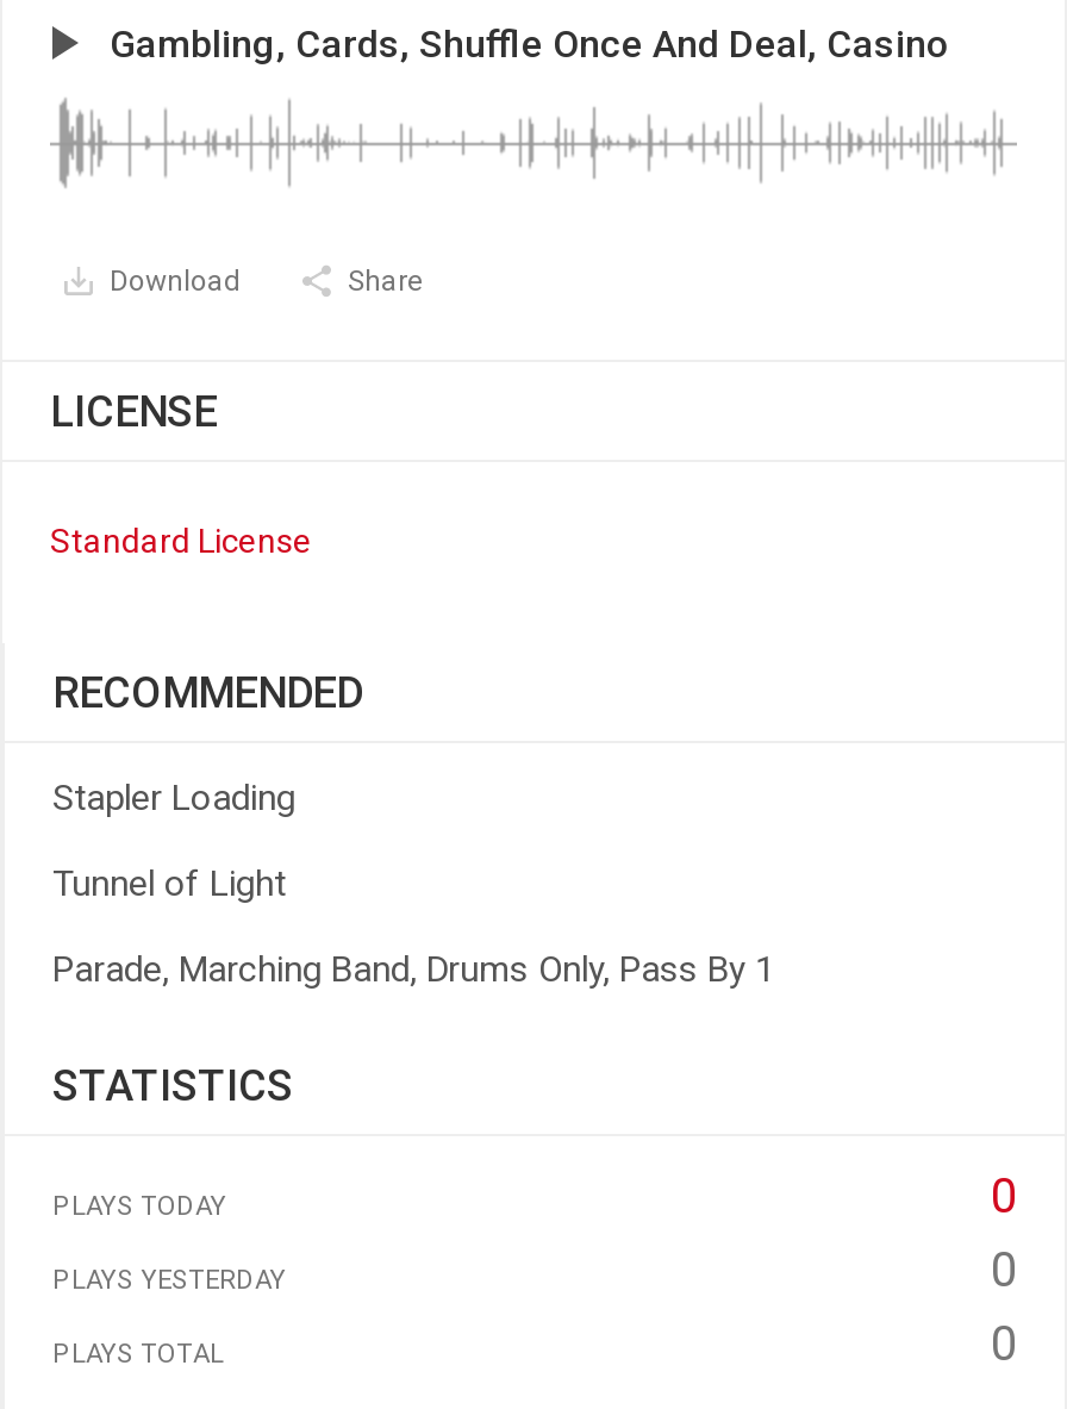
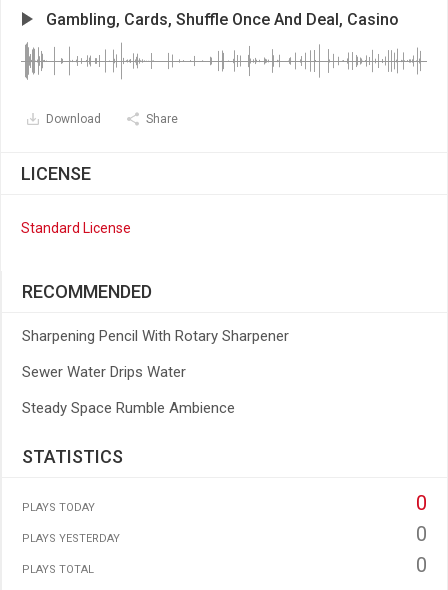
[52,777,295,819] Stapler Loading -> [22,327,289,345] Sharpening Pencil With Rotary Sharpener
[52,862,286,905] Tunnel of Light -> [22,363,186,381] Sewer Water Drips Water
[52,948,774,991] Parade, Marching Band, Drums Only, Pass By 1 -> [22,399,235,417] Steady Space Rumble Ambience

